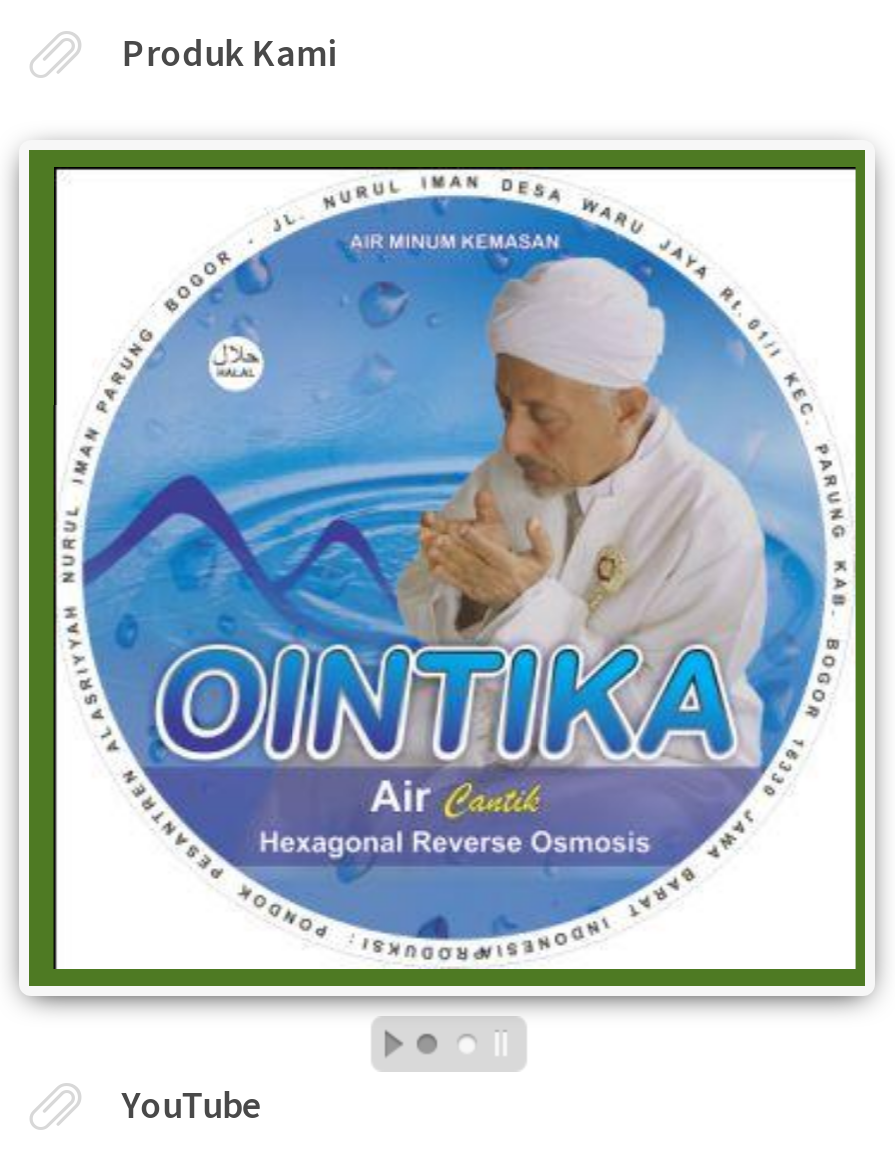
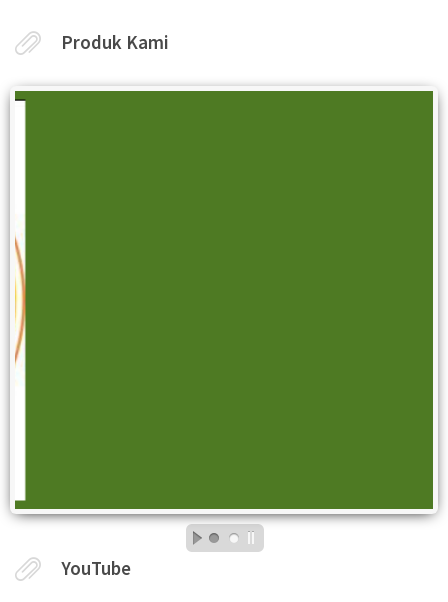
[27,167,859,971] [image] -> none

